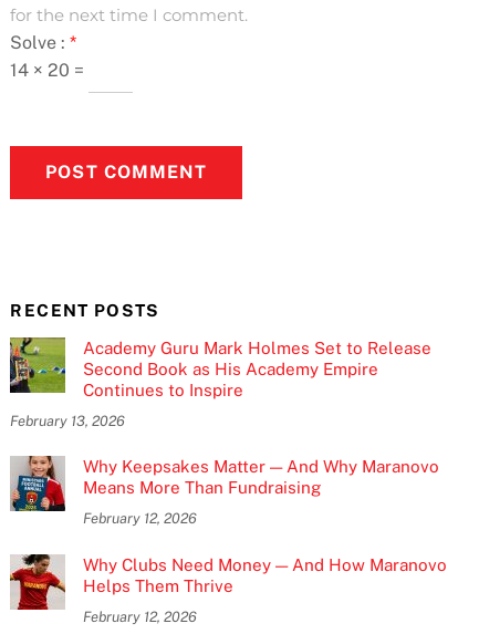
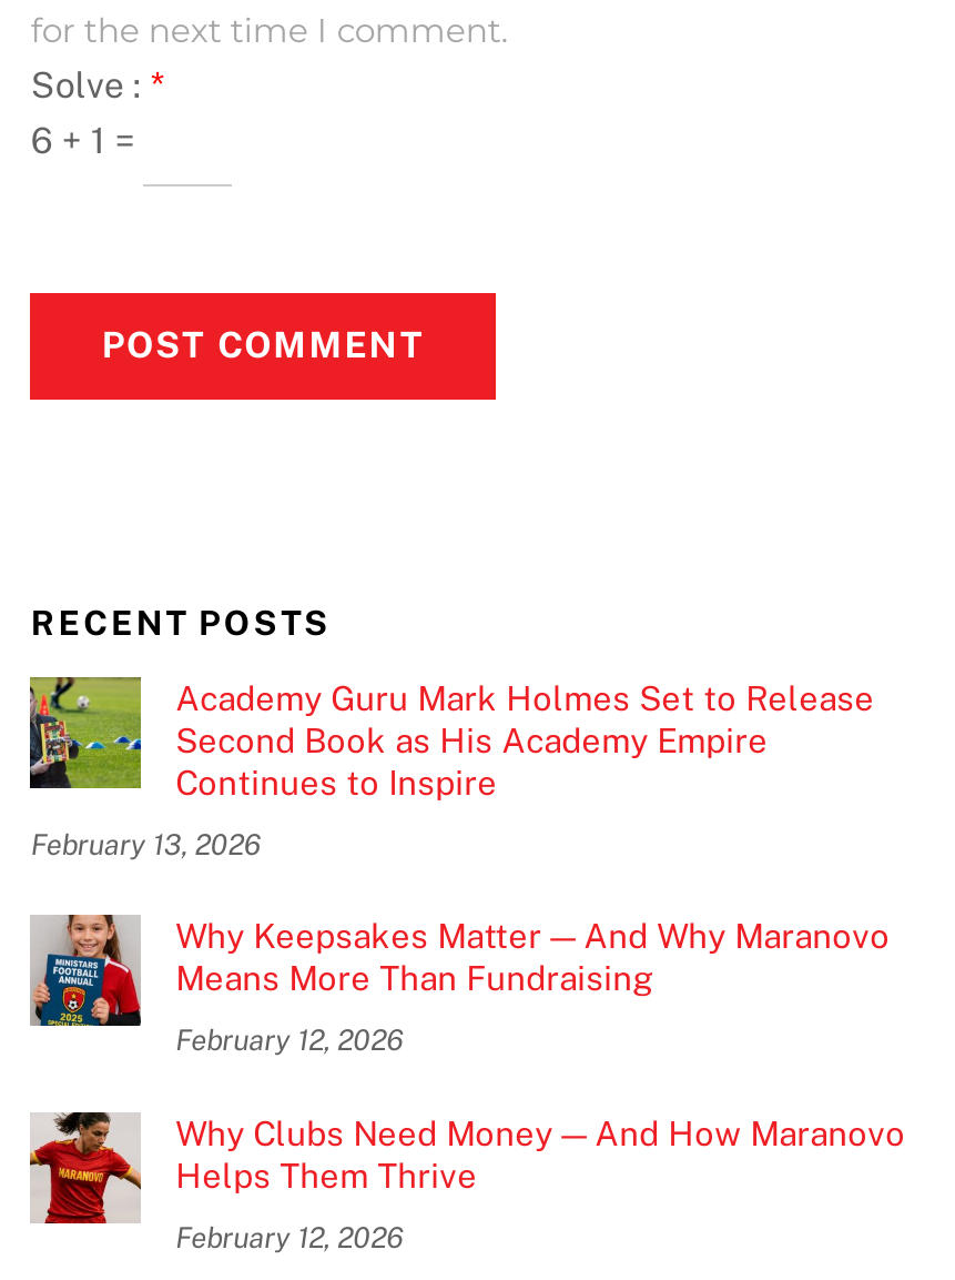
[10,60,89,81] 14 × 20 = -> [31,120,144,162] 6 + 1 =

